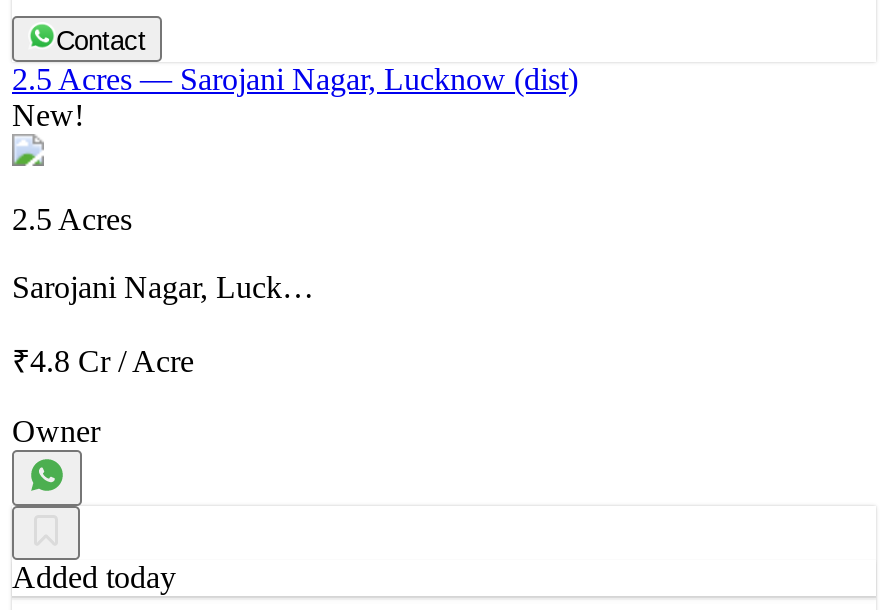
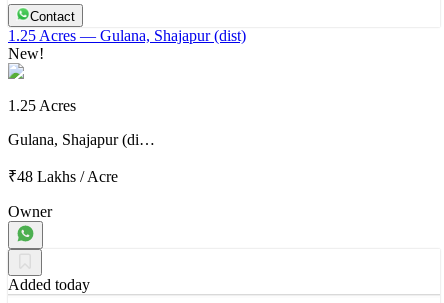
[12,63,578,97] 2.5 Acres— Sarojani Nagar, Lucknow (dist) -> [8,27,246,44] 1.25 Acres— Gulana, Shajapur (dist)
[12,203,132,237] 2.5 Acres -> [8,97,76,114] 1.25 Acres
[12,271,314,305] Sarojani Nagar, Luck… -> [8,131,155,148] Gulana, Shajapur (di…
[12,345,194,379] ₹4.8 Cr / Acre -> [8,168,118,185] ₹48 Lakhs / Acre

